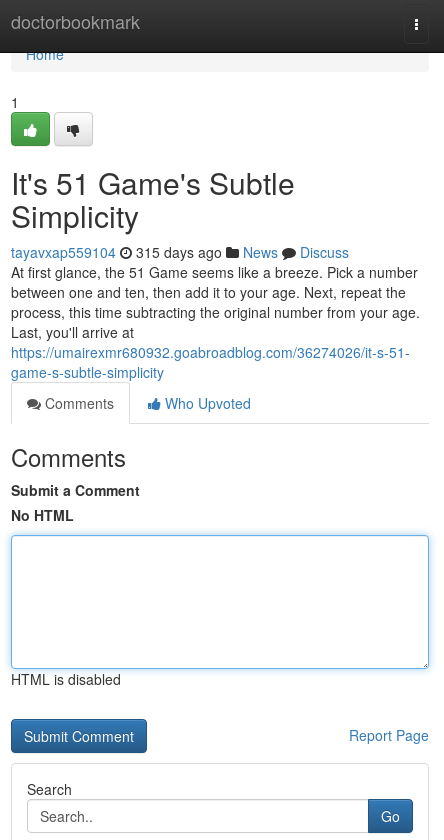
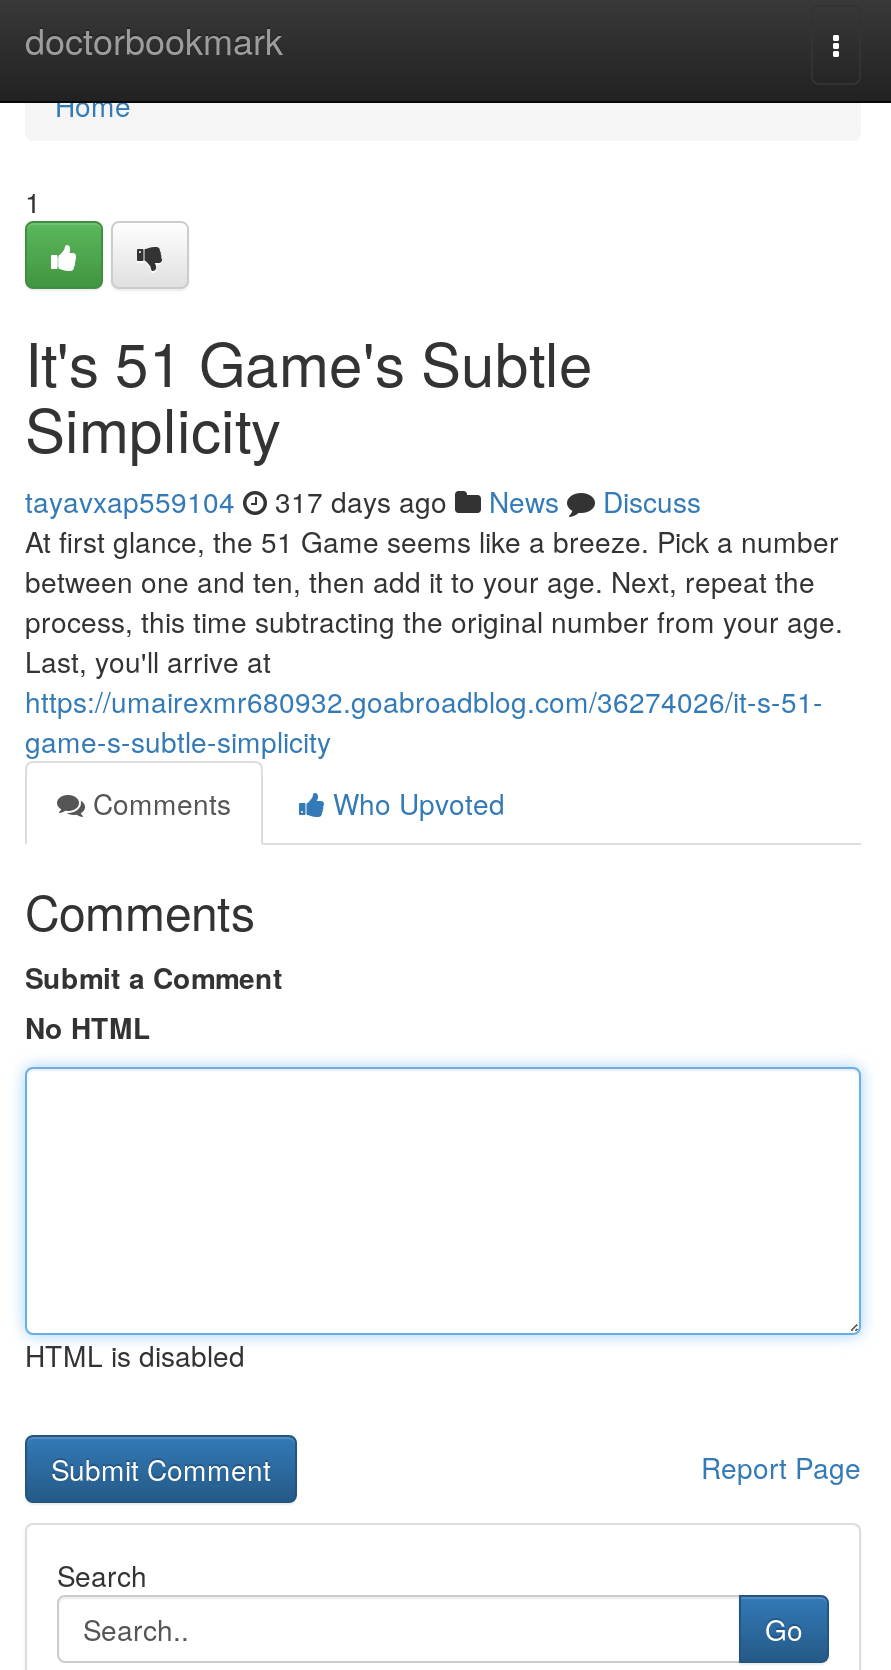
[11,242,349,262] tayavxap559104 315 days ago News Discuss -> [25,481,701,521] tayavxap559104 317 days ago News Discuss

